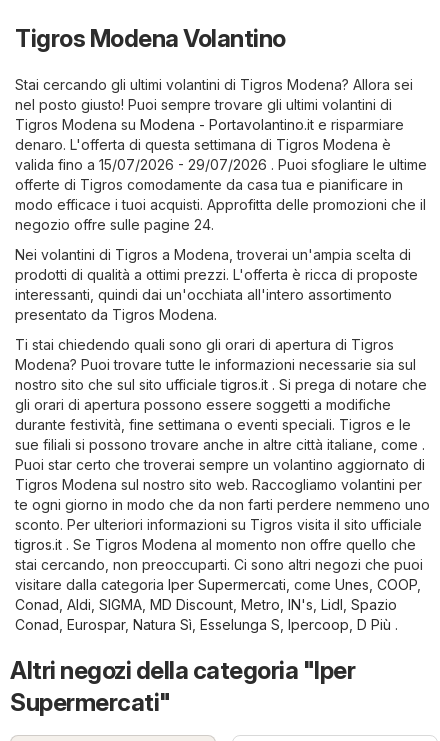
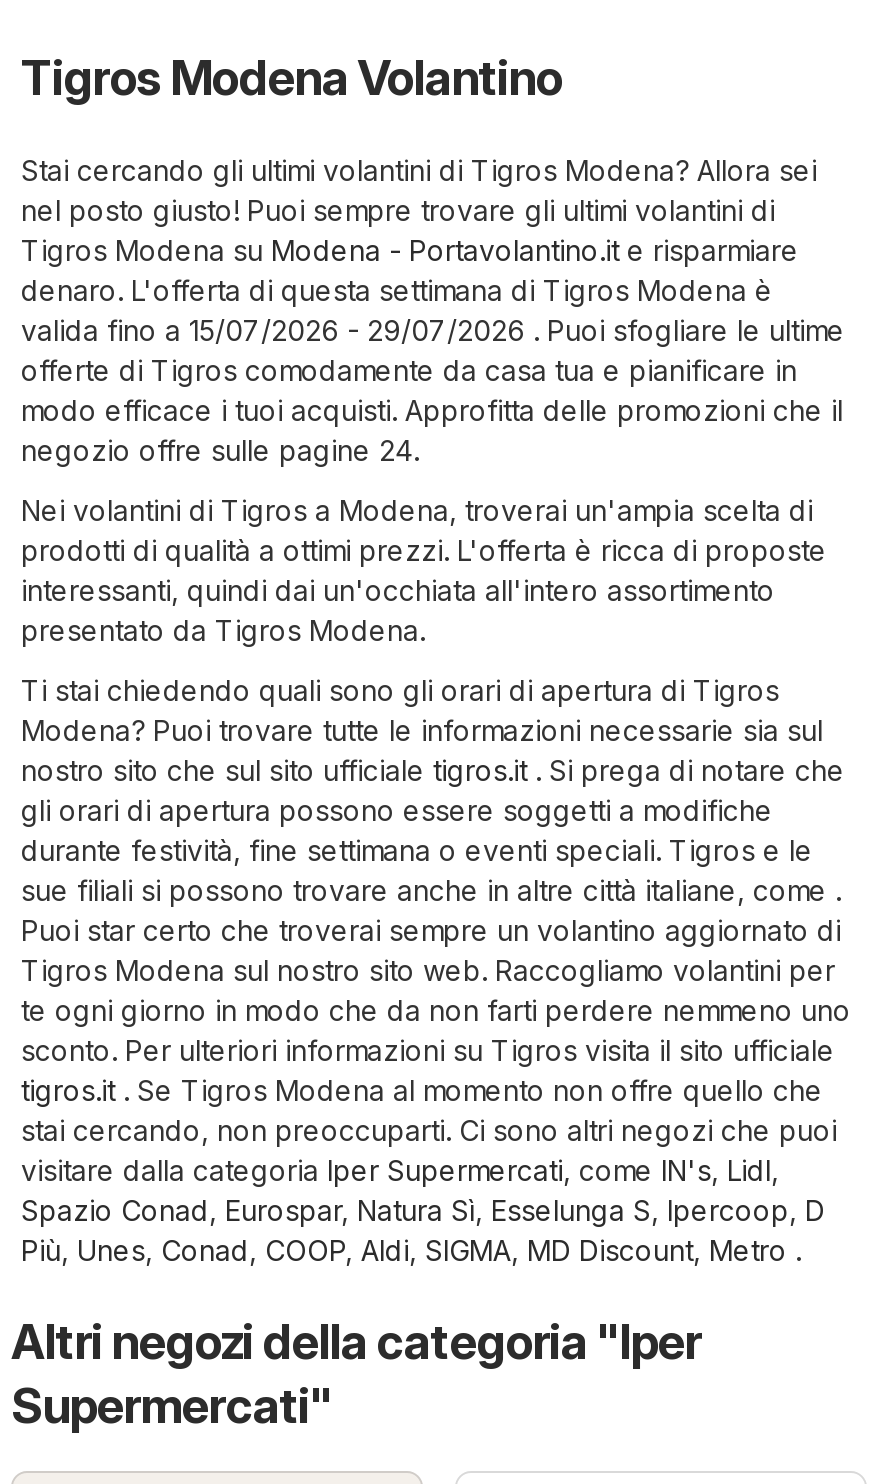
[15,576,421,633] visitare dalla categoria Iper Supermercati, come Unes, COOP, | Conad, Aldi, SIGMA, MD Discount, Metro, IN's, Lidl, Spazio | Conad, Eurospar, Natura Sì, Esselunga S, Ipercoop, D Più. -> [21,1153,825,1267] visitare dalla categoria Iper Supermercati, come IN's, Lidl, | Spazio Conad, Eurospar, Natura Sì, Esselunga S, Ipercoop, D | Più, Unes, Conad, COOP, Aldi, SIGMA, MD Discount, Metro.

